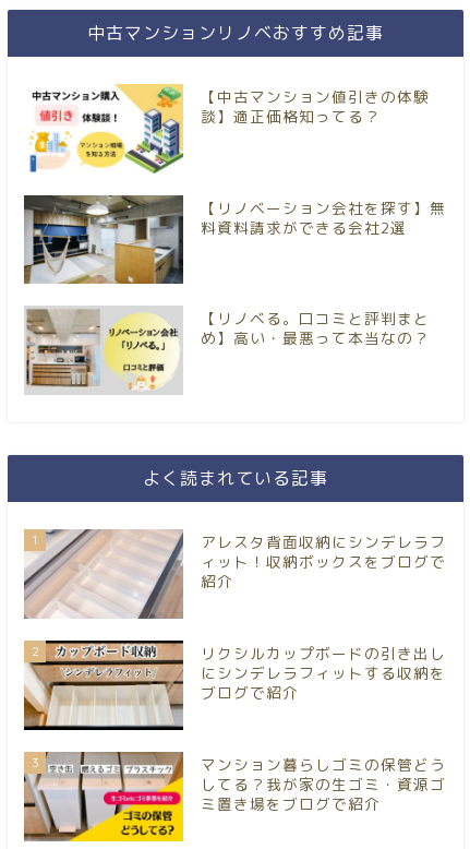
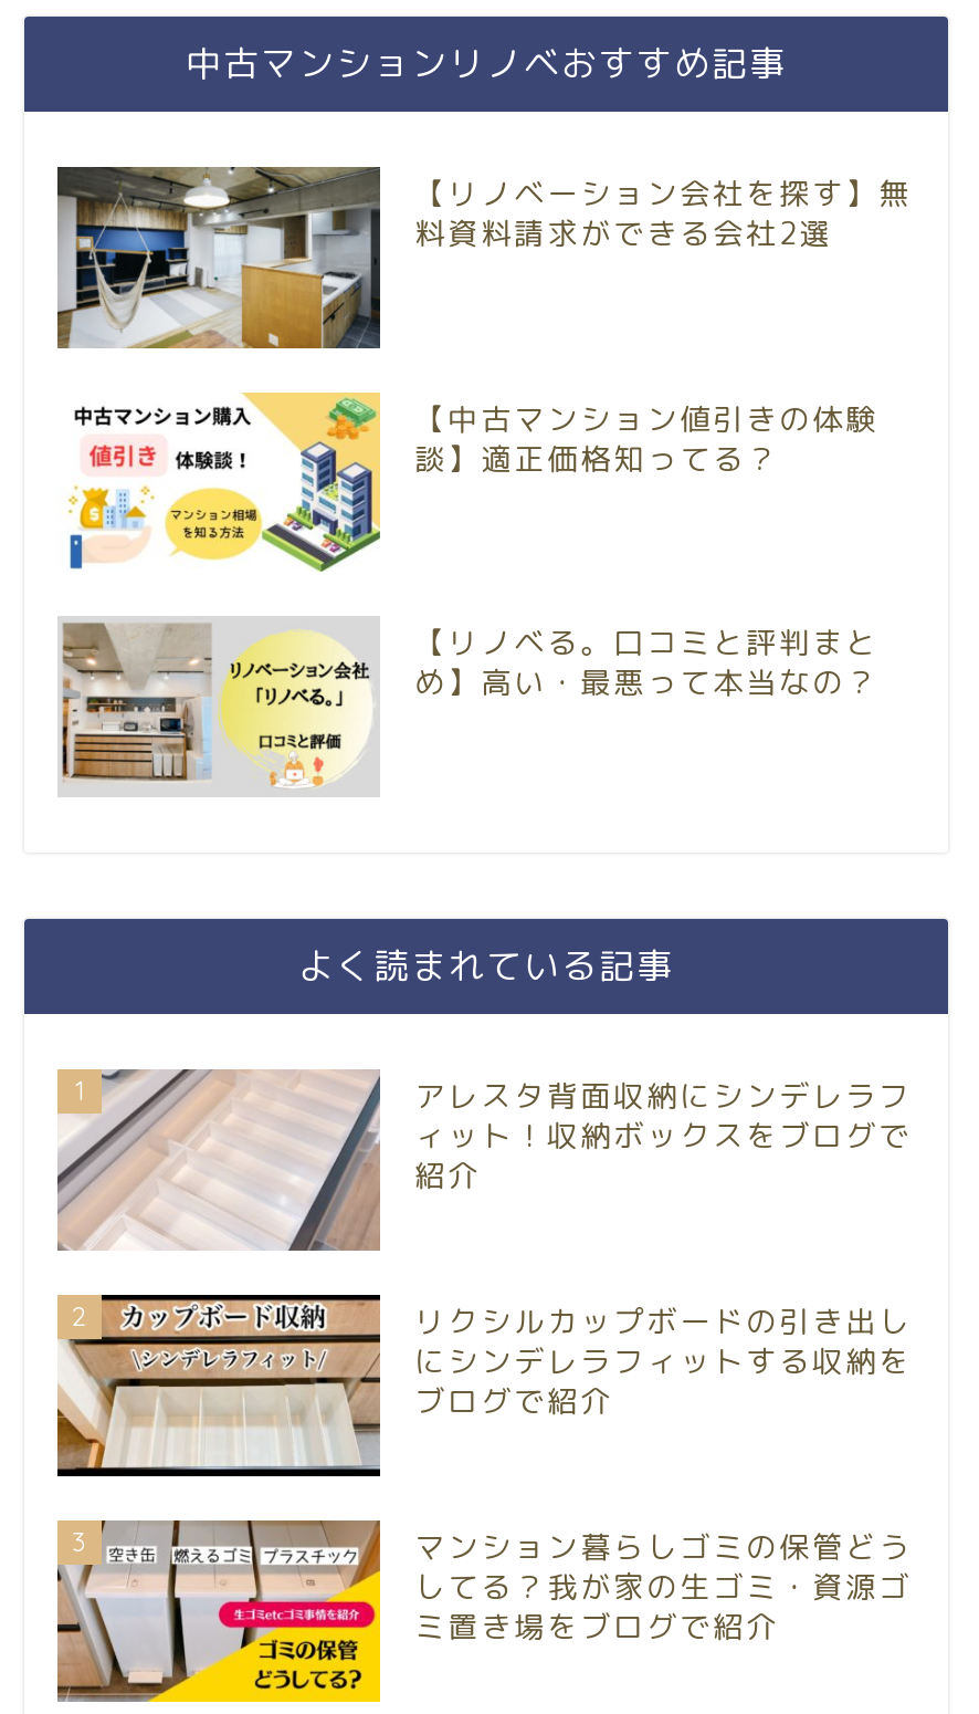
moved [25,84,429,172] -> [60,393,879,572]: [image] | 【中古マンション値引きの体験 | 談】適正価格知ってる？
moved [23,195,446,285] -> [55,165,912,351]: [image] | 【リノベーション会社を探す】無 | 料資料請求ができる会社2選

